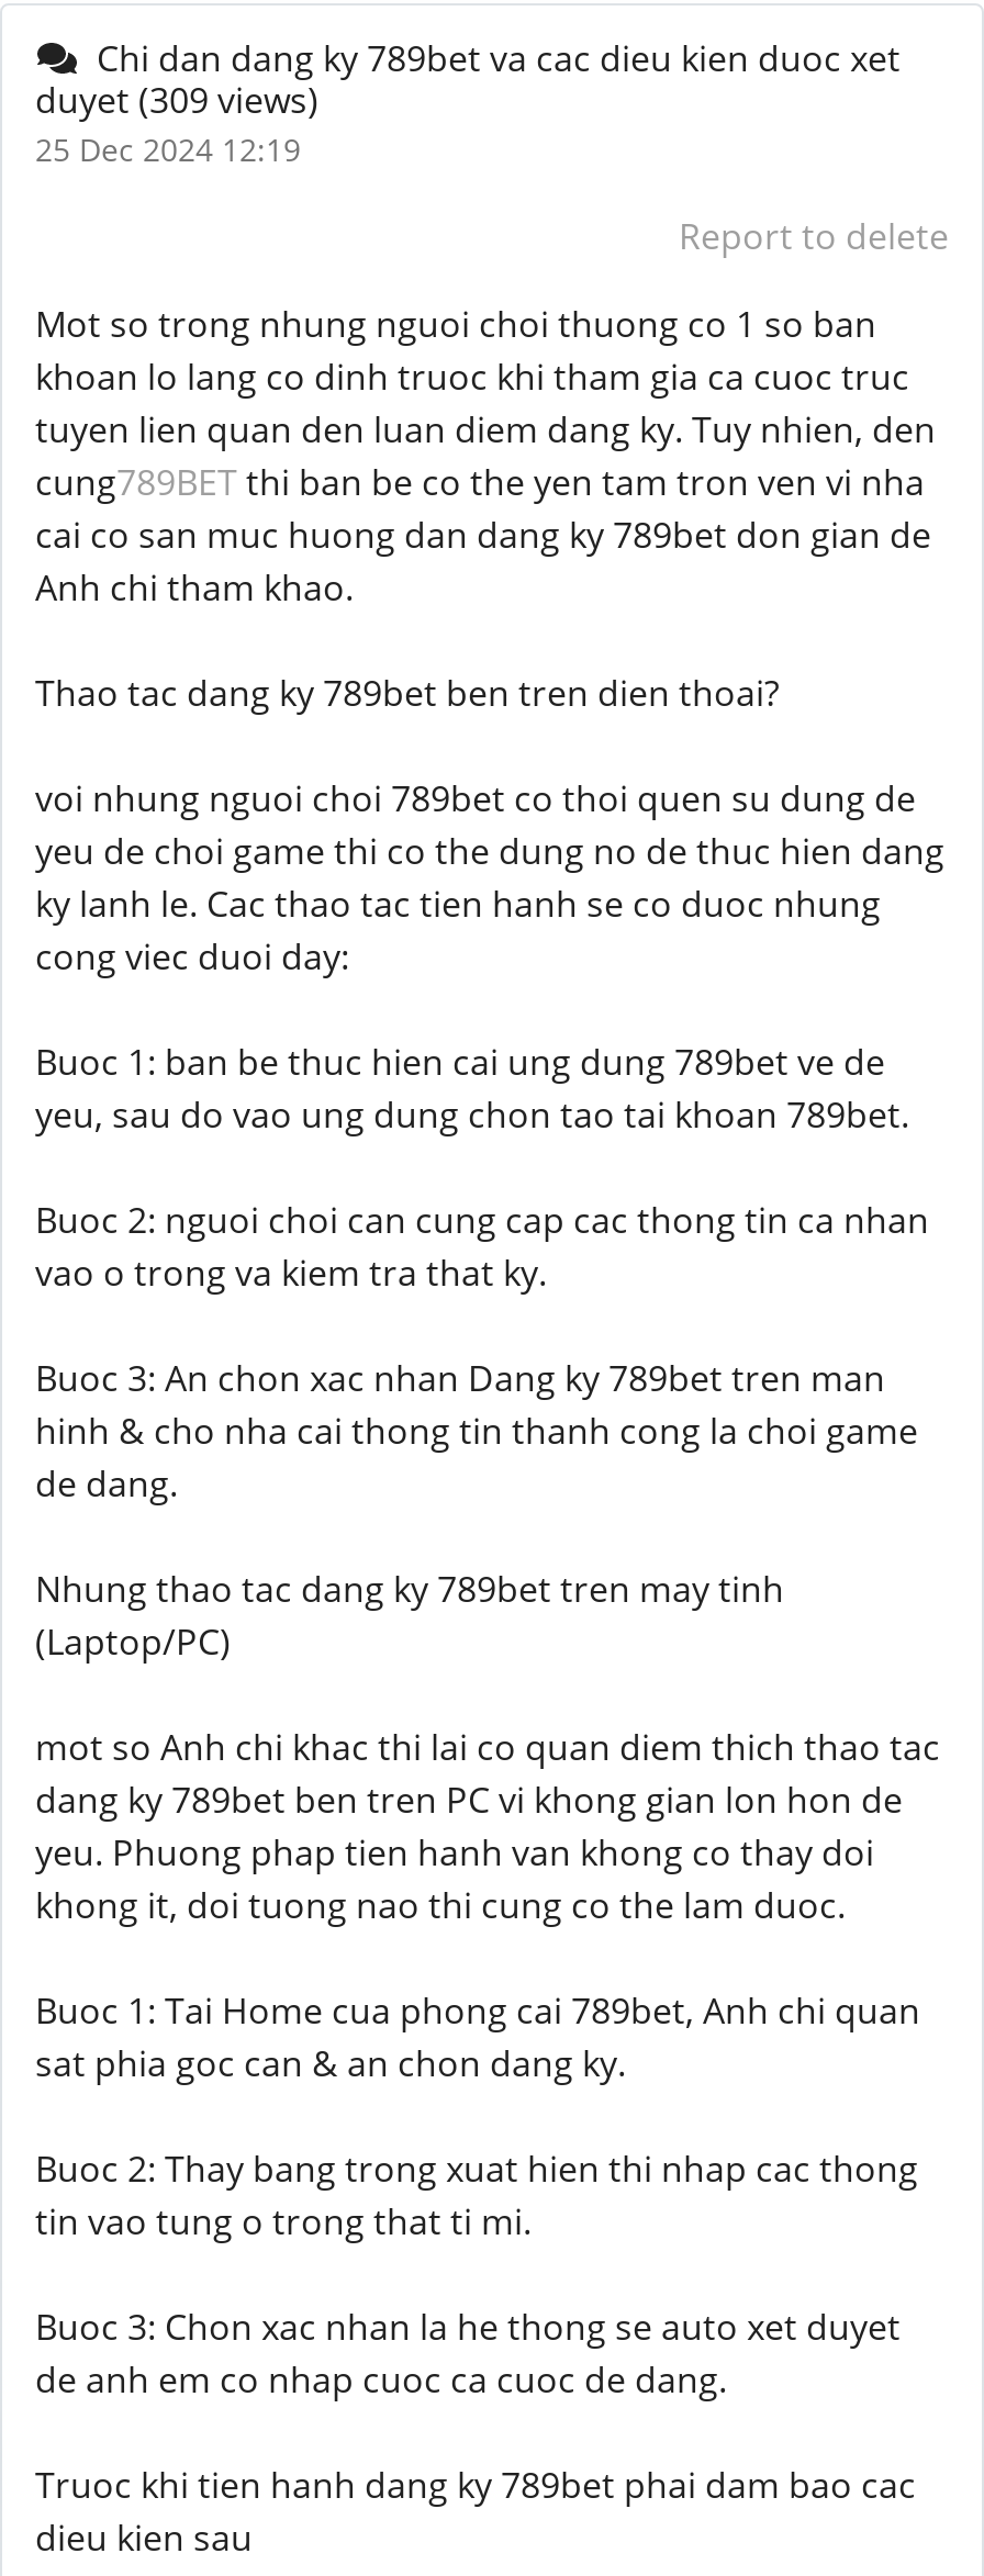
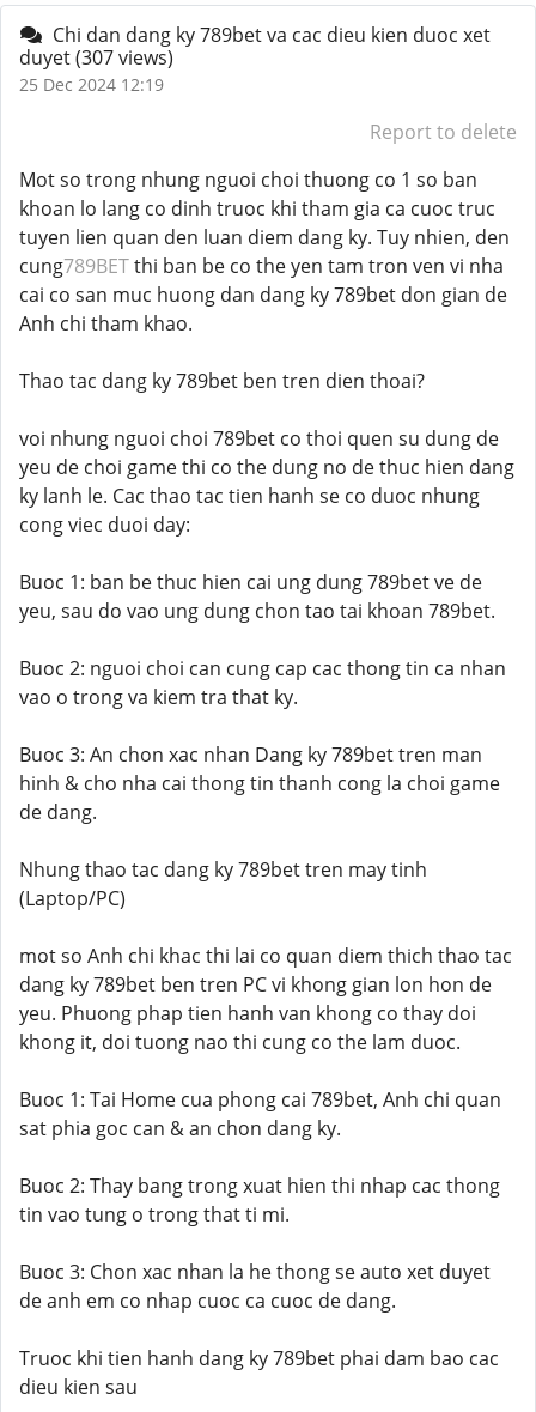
[35,76,318,124] duyet (309 views) -> [19,44,173,71] duyet (307 views)

